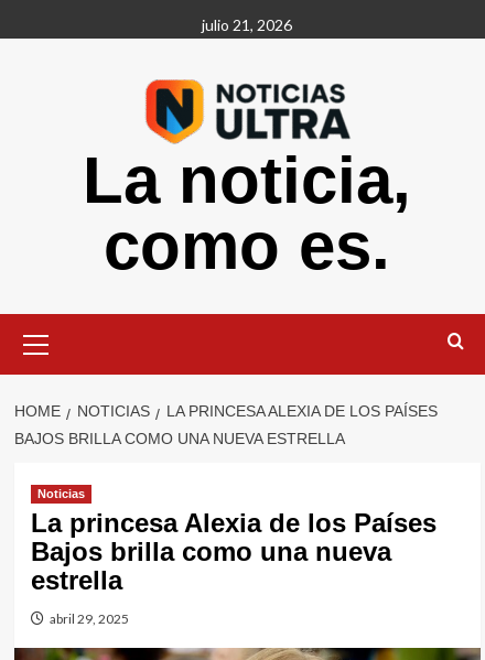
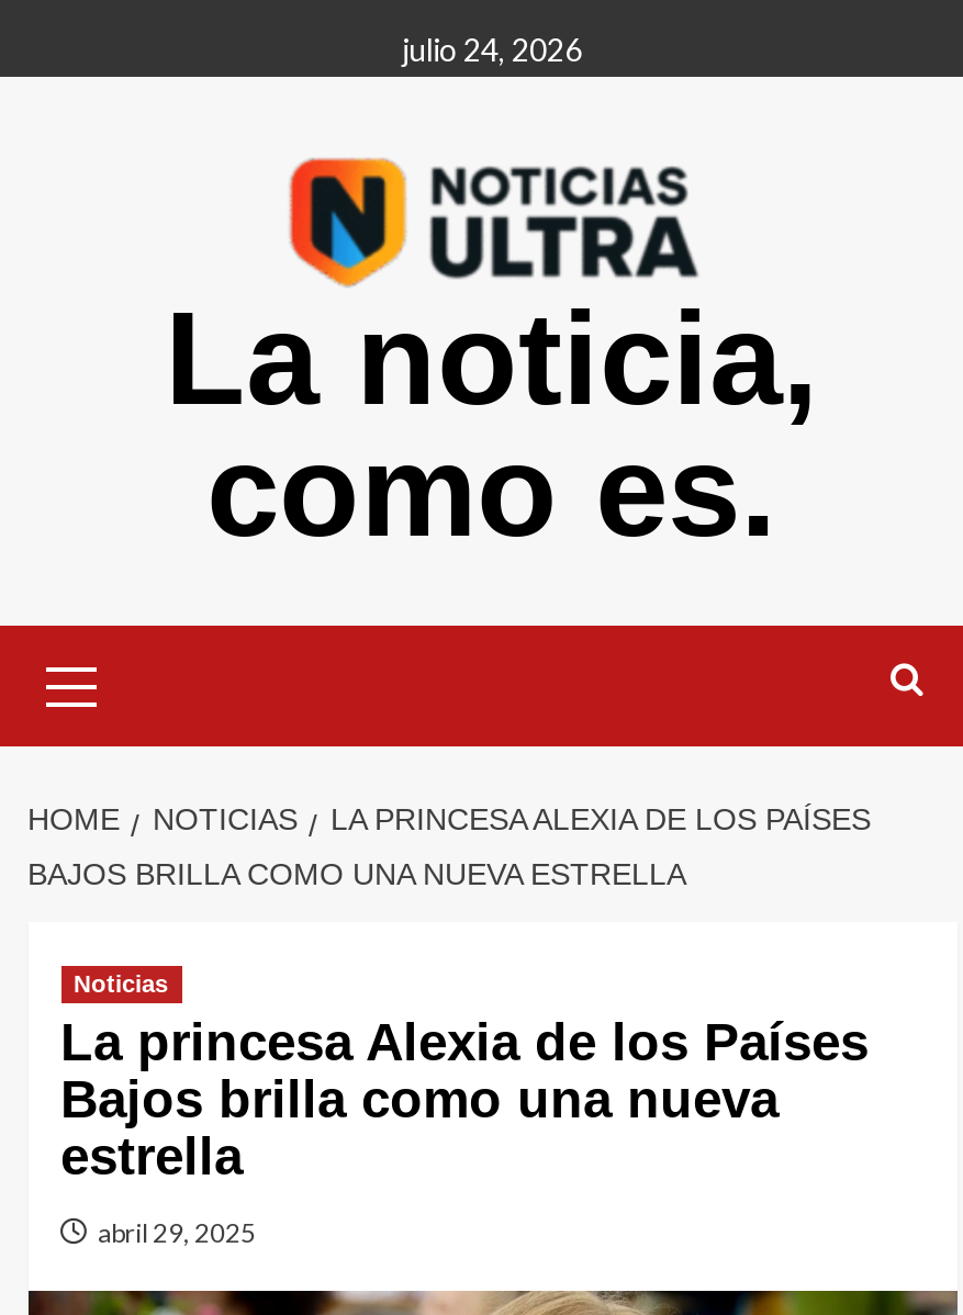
[202,15,292,34] julio 21, 2026 -> [402,31,582,68] julio 24, 2026

